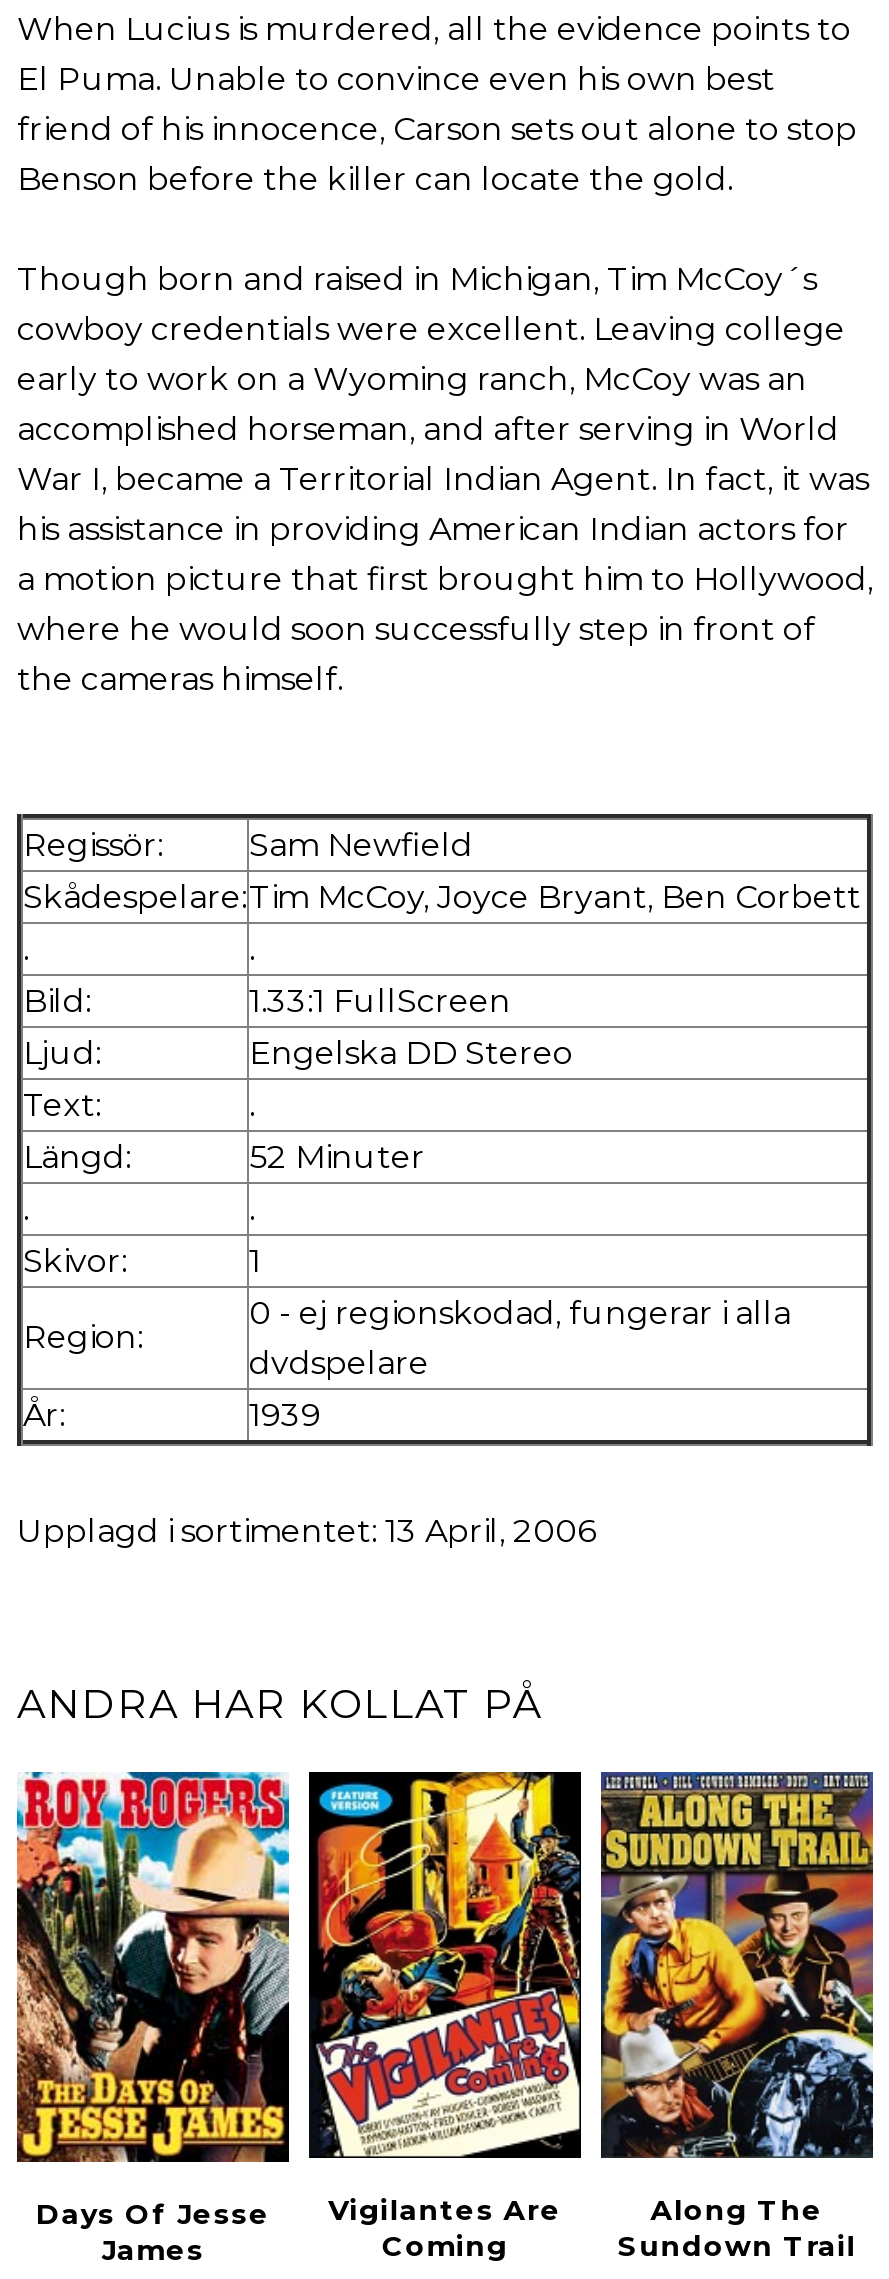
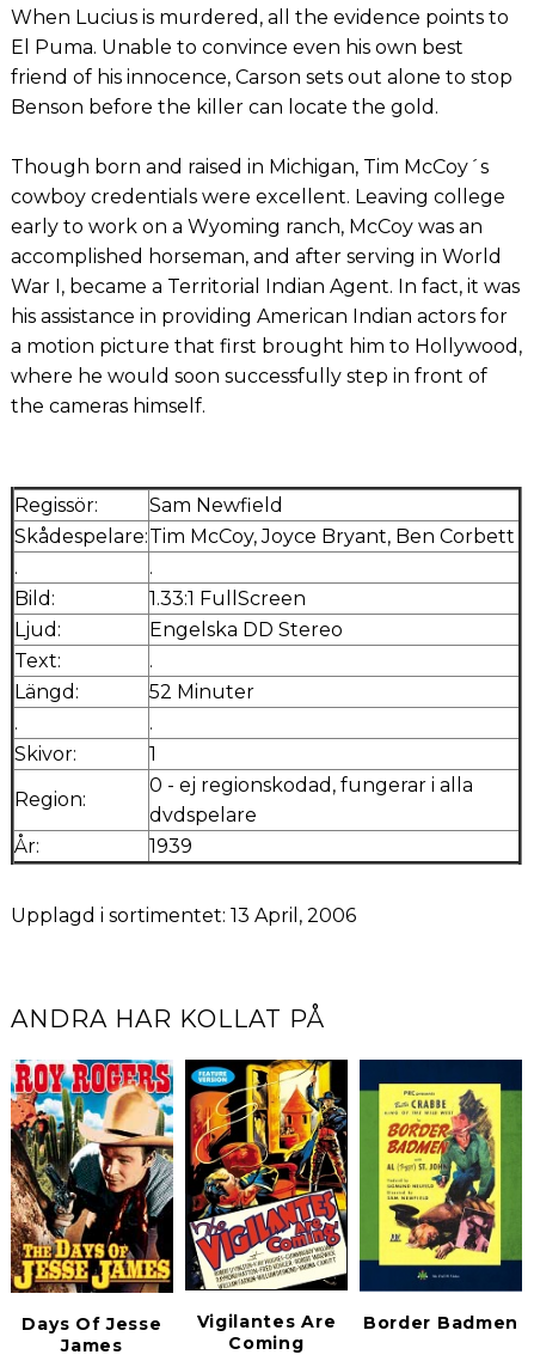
[599,1770,875,2263] [image] | Along The | Sundown Trail -> [358,1060,523,1333] [image] | Border Badmen

